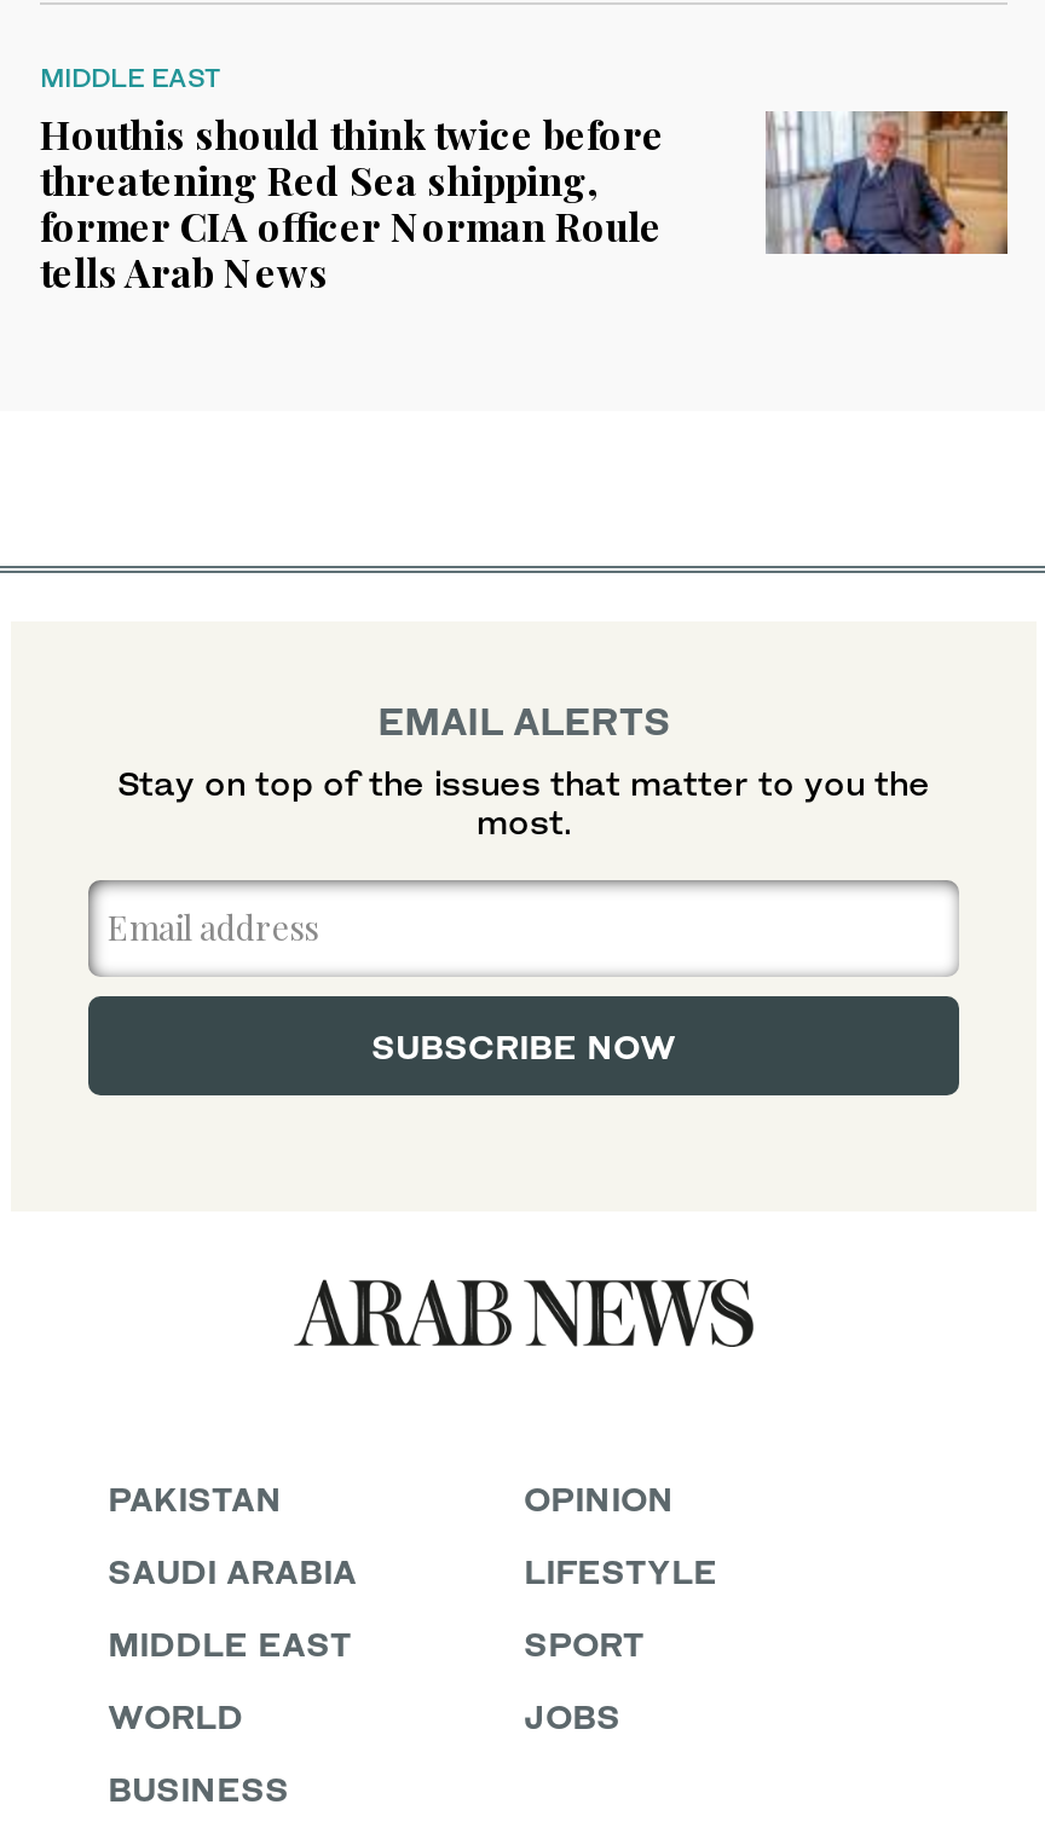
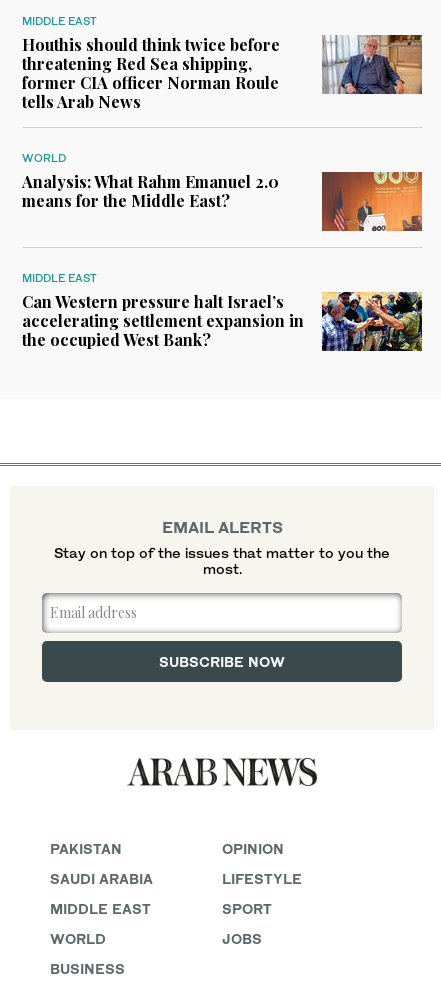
none -> [22,151,279,211] WORLD | Analysis: What Rahm Emanuel 2.0 | means for the Middle East?
none -> [22,271,423,352] [image] | MIDDLE EAST | Can Western pressure halt Israel’s | accelerating settlement expansion in | the occupied West Bank?
none -> [321,171,423,232] [image]

